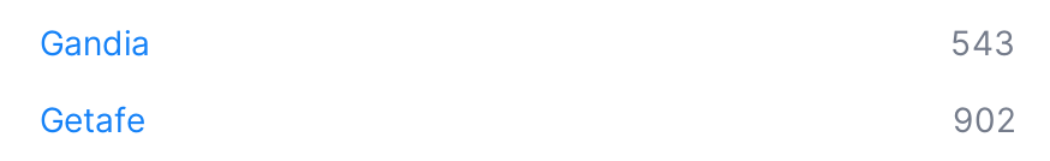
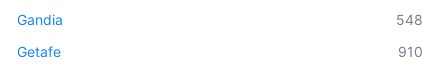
[950,21,1015,62] 543 -> [396,11,423,28] 548
[953,98,1015,138] 902 -> [398,43,423,60] 910

